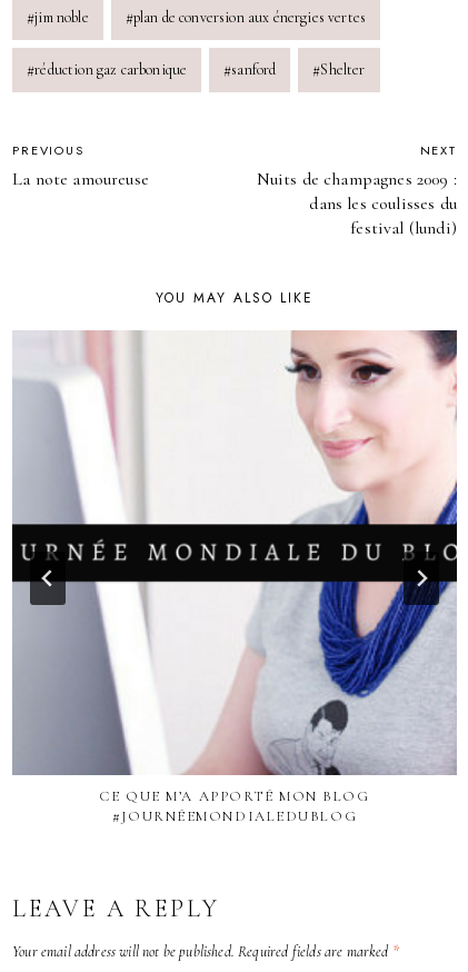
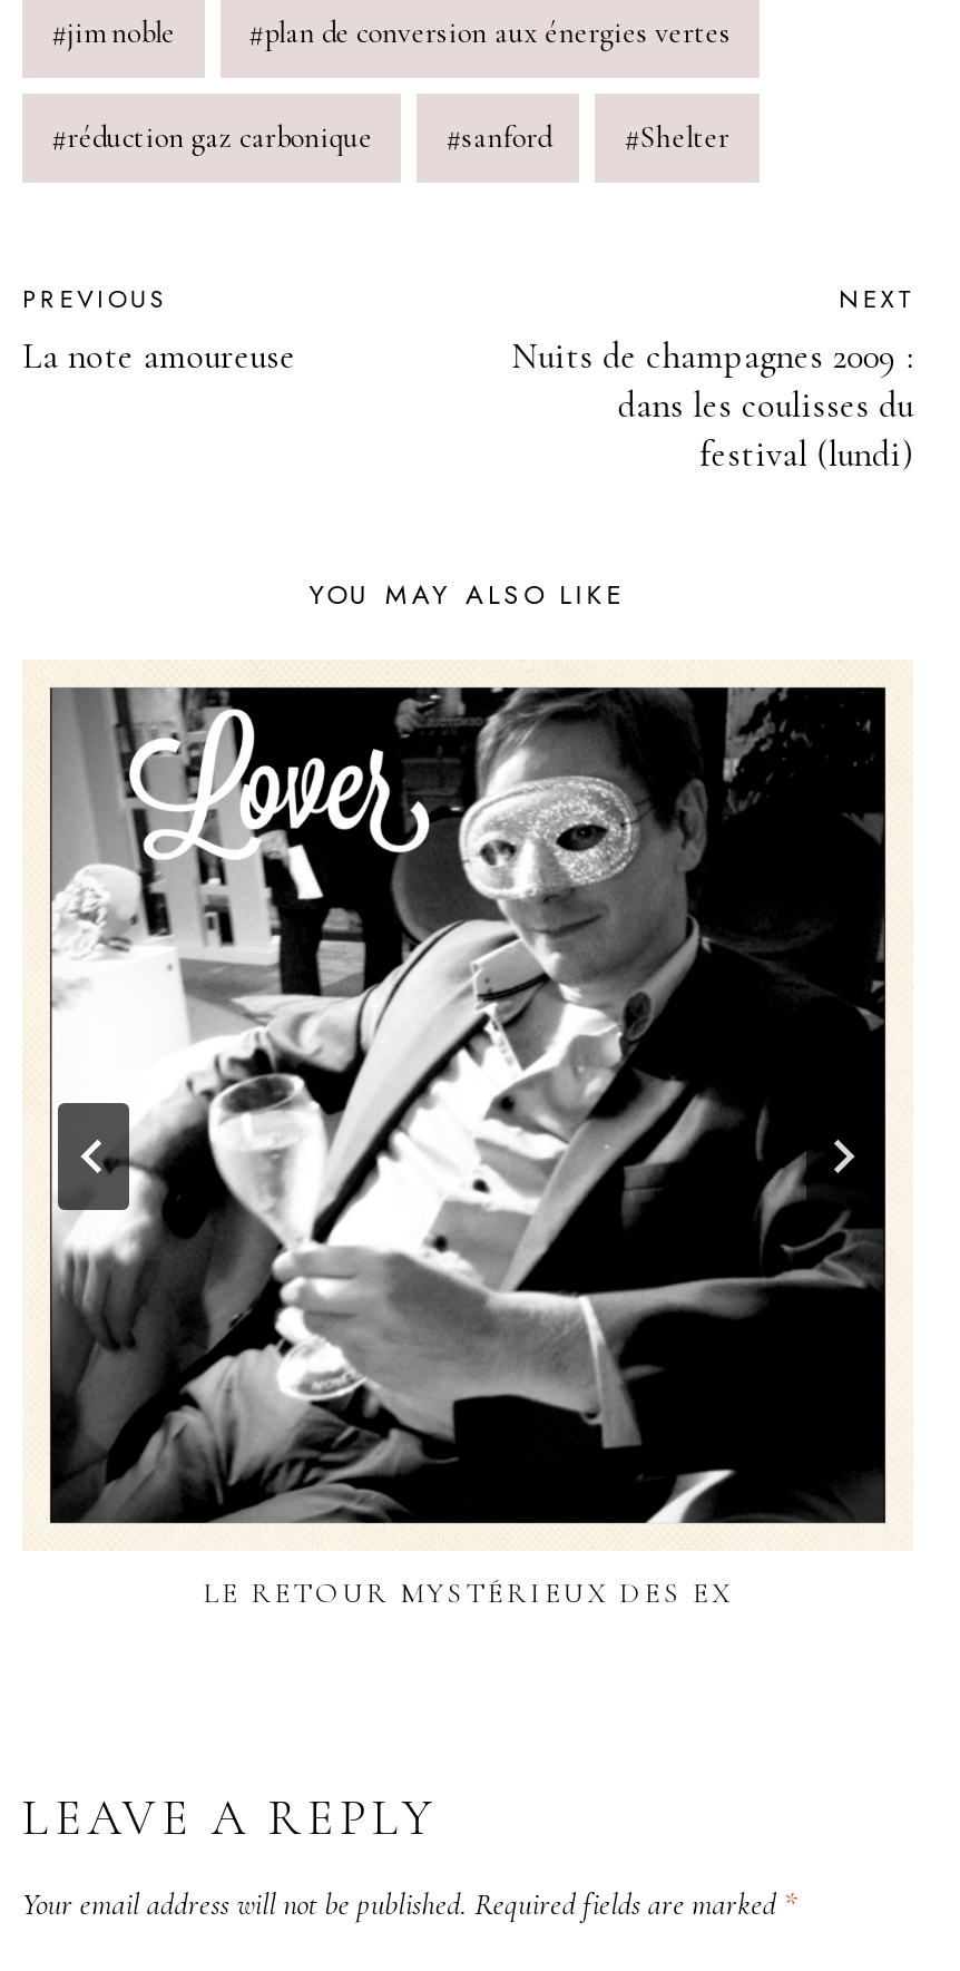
[11,329,458,825] [image] | CE QUE M’A APPORTÉ MON BLOG | #JOURNÉEMONDIALEDUBLOG -> [22,660,913,1610] [image] | LE RETOUR MYSTÉRIEUX DES EX

